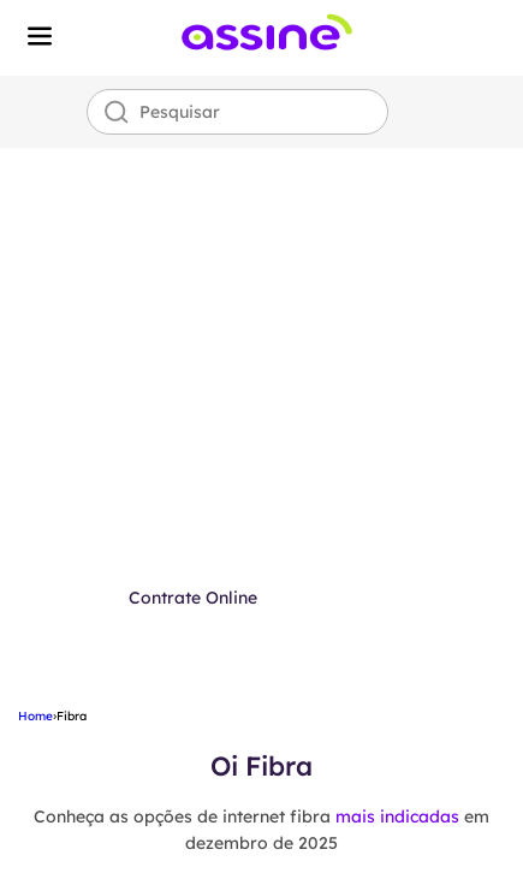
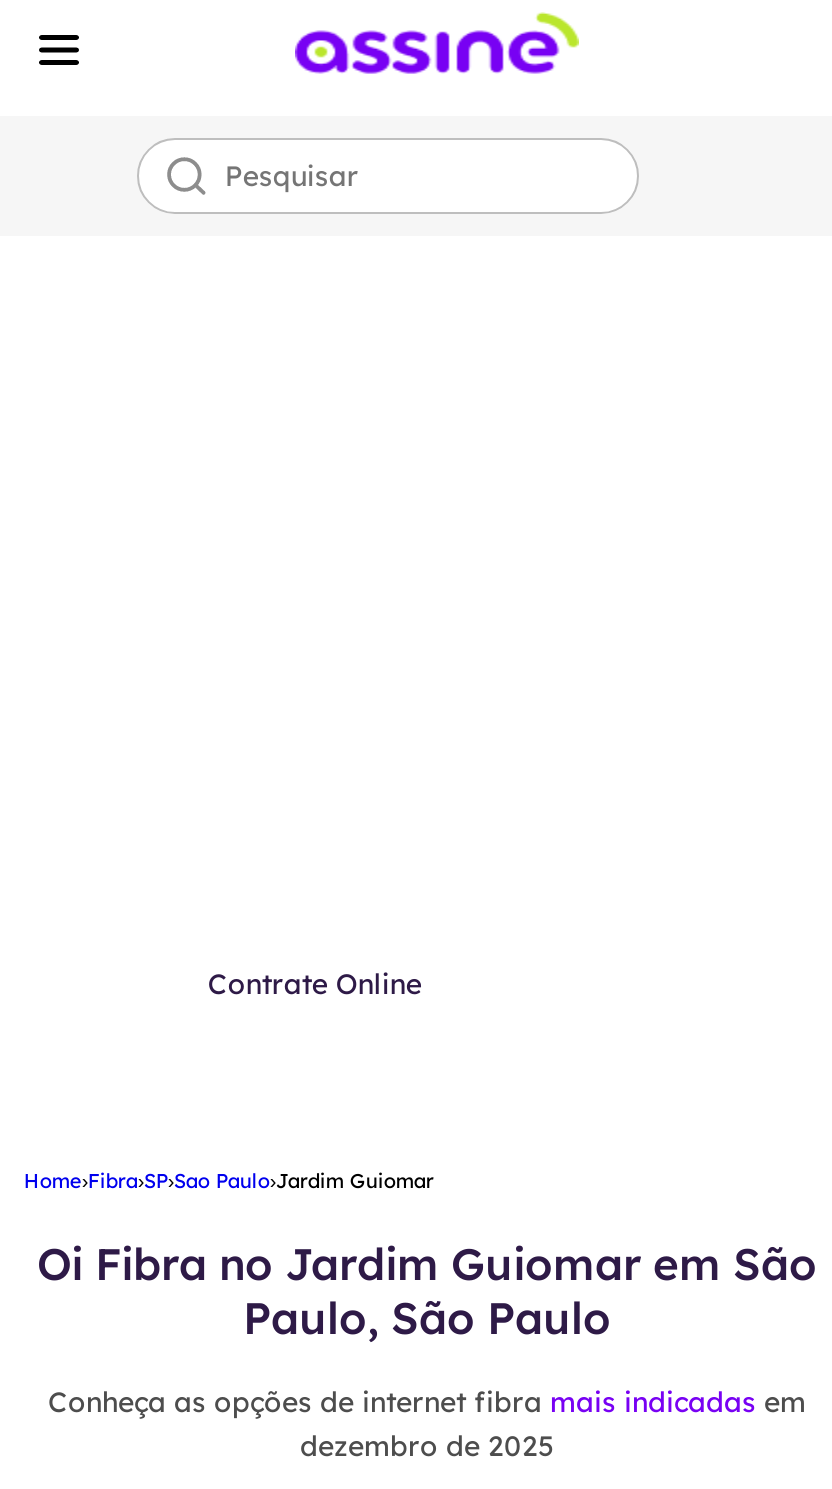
[19,708,87,724] Home›Fibra -> [24,1168,434,1194] Home›Fibra›SP›Sao Paulo›Jardim Guiomar
[210,749,312,783] Oi Fibra -> [37,1236,817,1346] Oi Fibra no Jardim Guiomar em São | Paulo, São Paulo

